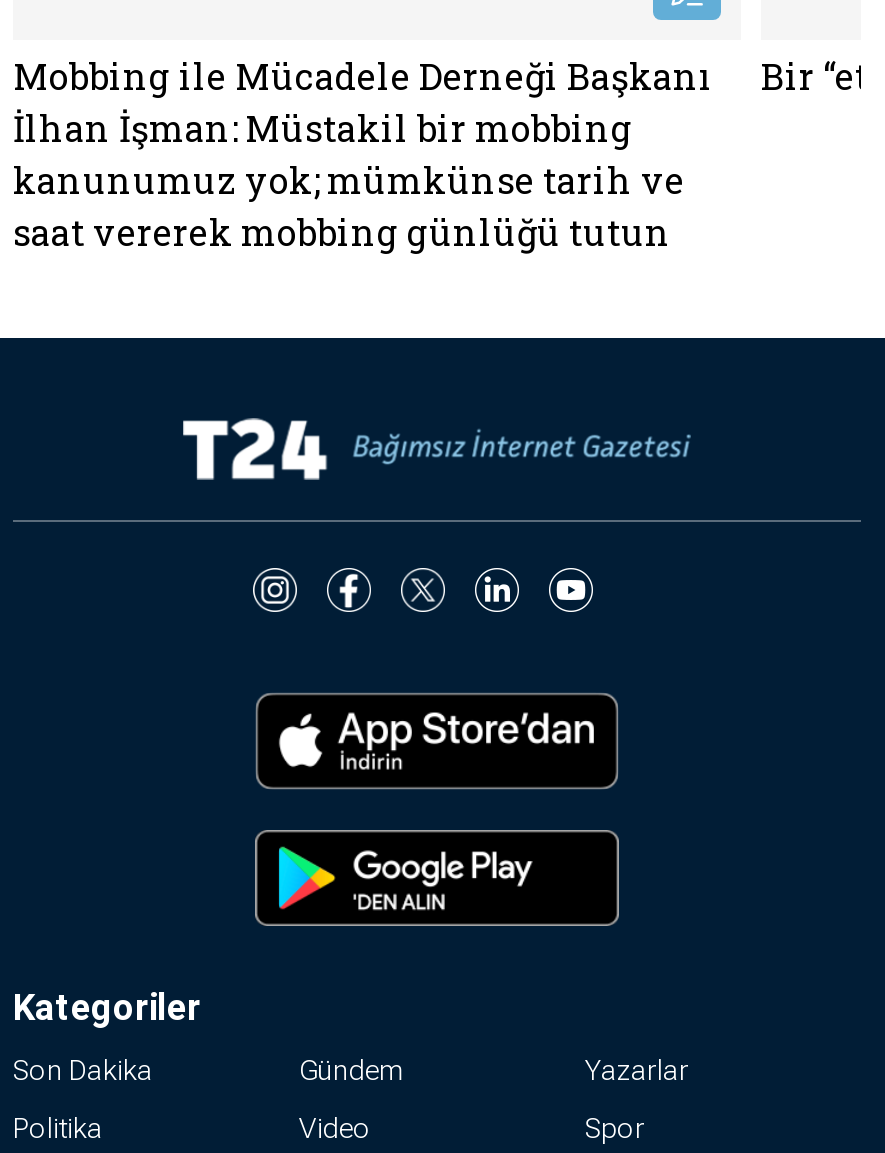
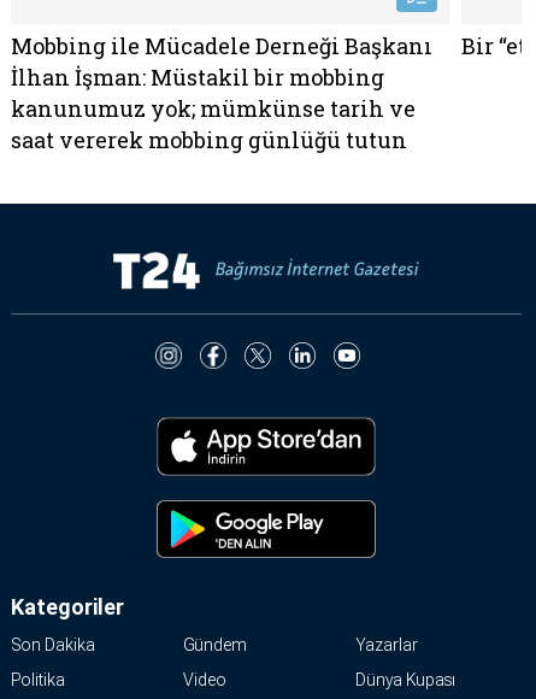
[585,1112,645,1144] Spor -> [355,670,455,689] Dünya Kupası

